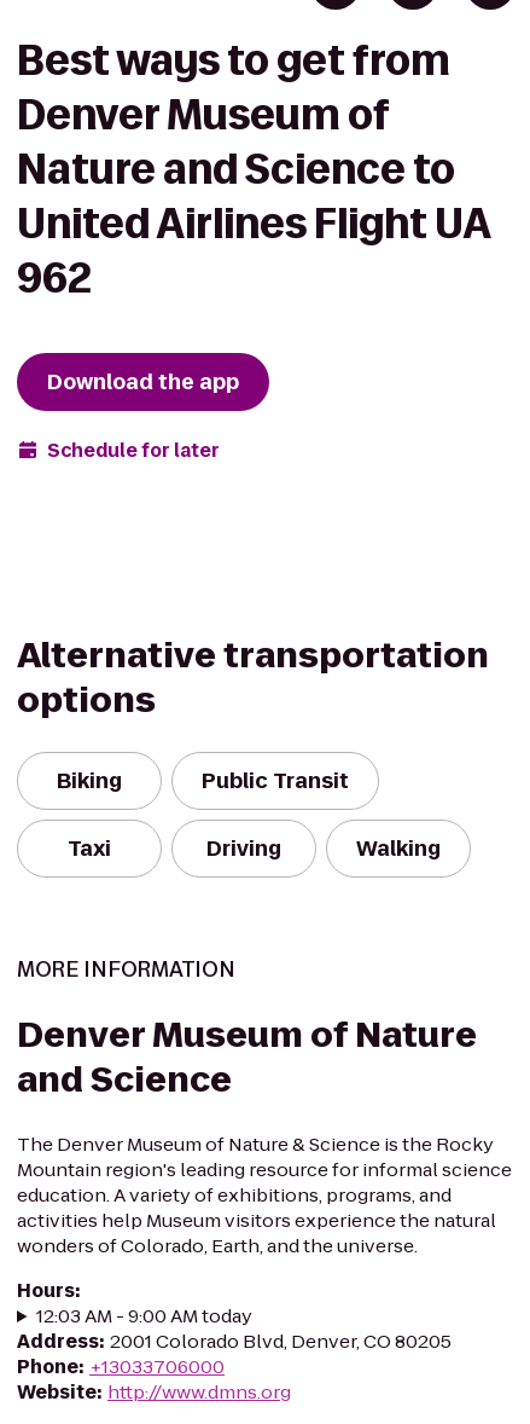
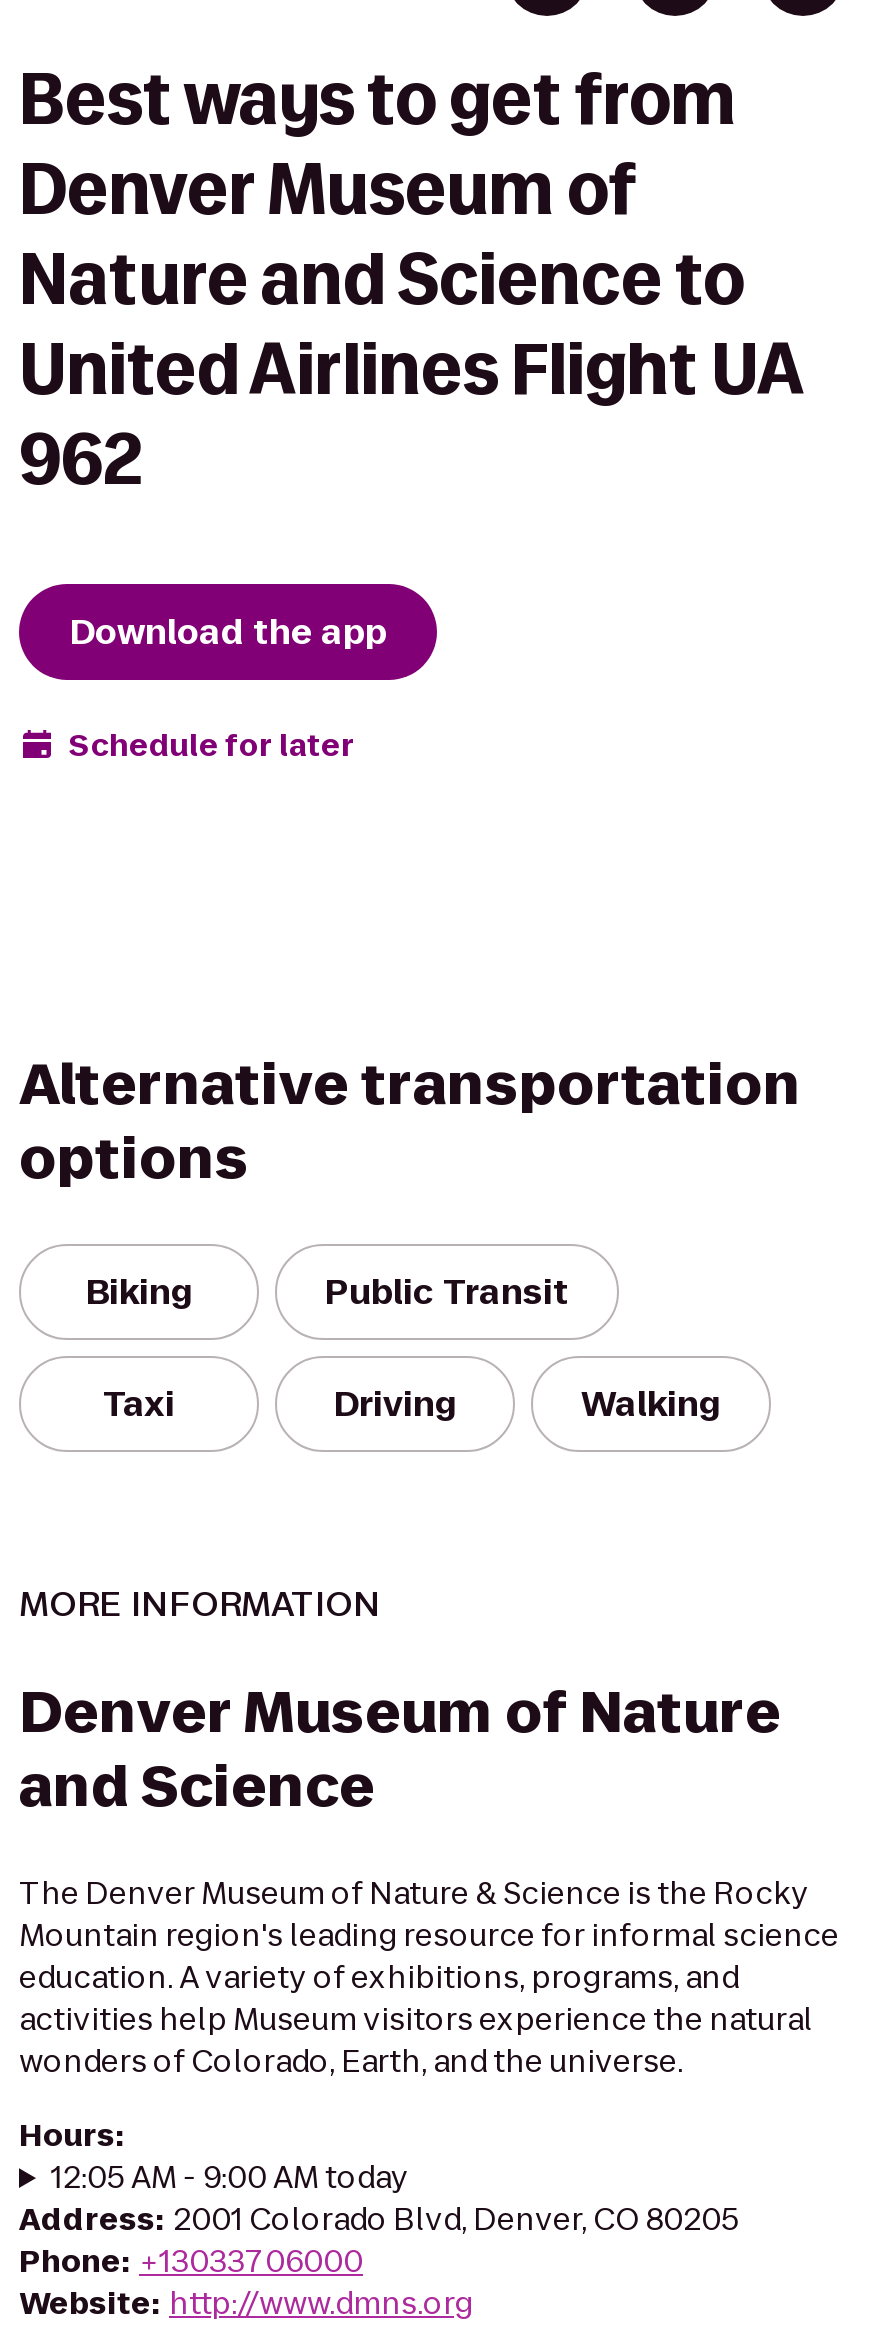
[36,1303,252,1329] 12:03 AM - 9:00 AM today -> [51,2156,409,2198] 12:05 AM - 9:00 AM today

